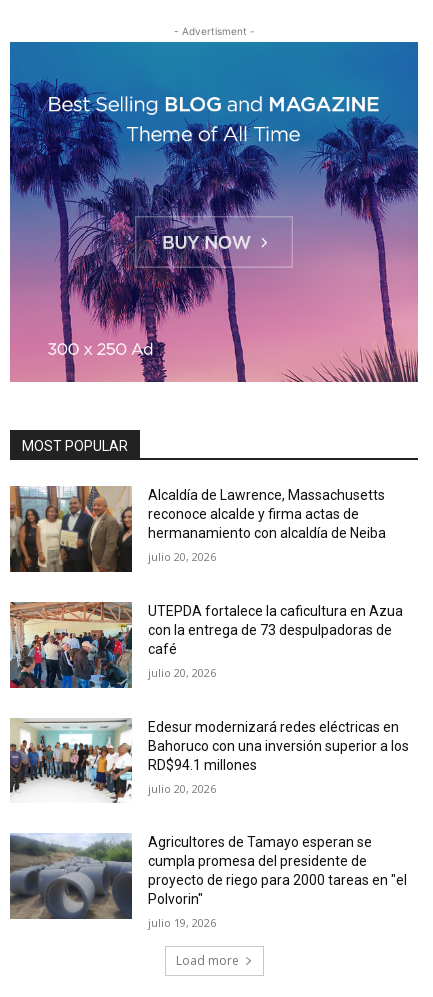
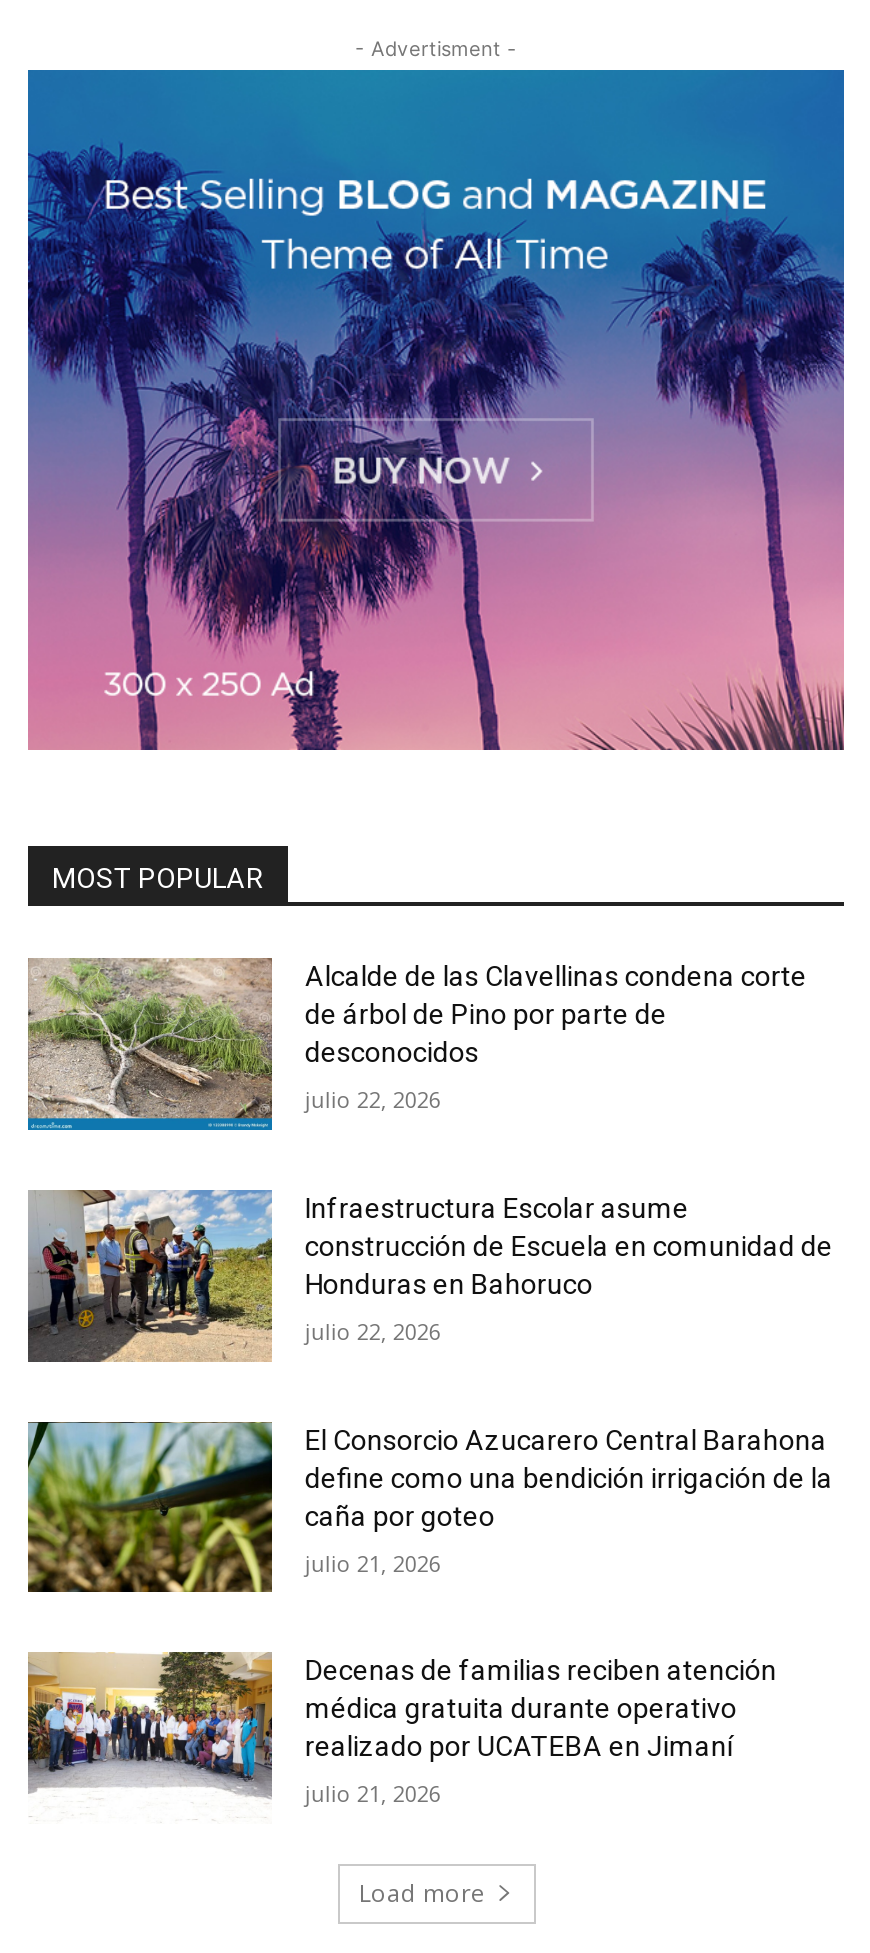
[10,486,386,573] [image] | Alcaldía de Lawrence, Massachusetts | reconoce alcalde y firma actas de | hermanamiento con alcaldía de Neiba -> [26,956,807,1132] [image] | Alcalde de las Clavellinas condena corte | de árbol de Pino por parte de | desconocidos
[148,549,216,564] julio 20, 2026 -> [305,1085,441,1115] julio 22, 2026
[9,601,403,689] [image] | UTEPDA fortalece la caficultura en Azua | con la entrega de 73 despulpadoras de | café -> [26,1188,833,1362] [image] | Infraestructura Escolar asume | construcción de Escuela en comunidad de | Honduras en Bahoruco
[148,665,216,680] julio 20, 2026 -> [305,1316,441,1346] julio 22, 2026
[10,718,409,803] [image] | Edesur modernizará redes eléctricas en | Bahoruco con una inversión superior a los | RD$94.1 millones -> [26,1420,833,1594] [image] | El Consorcio Azucarero Central Barahona | define como una bendición irrigación de la | caña por goteo
[148,781,216,796] julio 20, 2026 -> [305,1548,441,1578] julio 21, 2026
[9,833,407,920] [image] | Agricultores de Tamayo esperan se | cumpla promesa del presidente de | proyecto de riego para 2000 tareas en "el | Polvorin" -> [26,1648,777,1810] [image] | Decenas de familias reciben atención | médica gratuita durante operativo | realizado por UCATEBA en Jimaní
[148,915,216,930] julio 19, 2026 -> [305,1779,441,1809] julio 21, 2026

